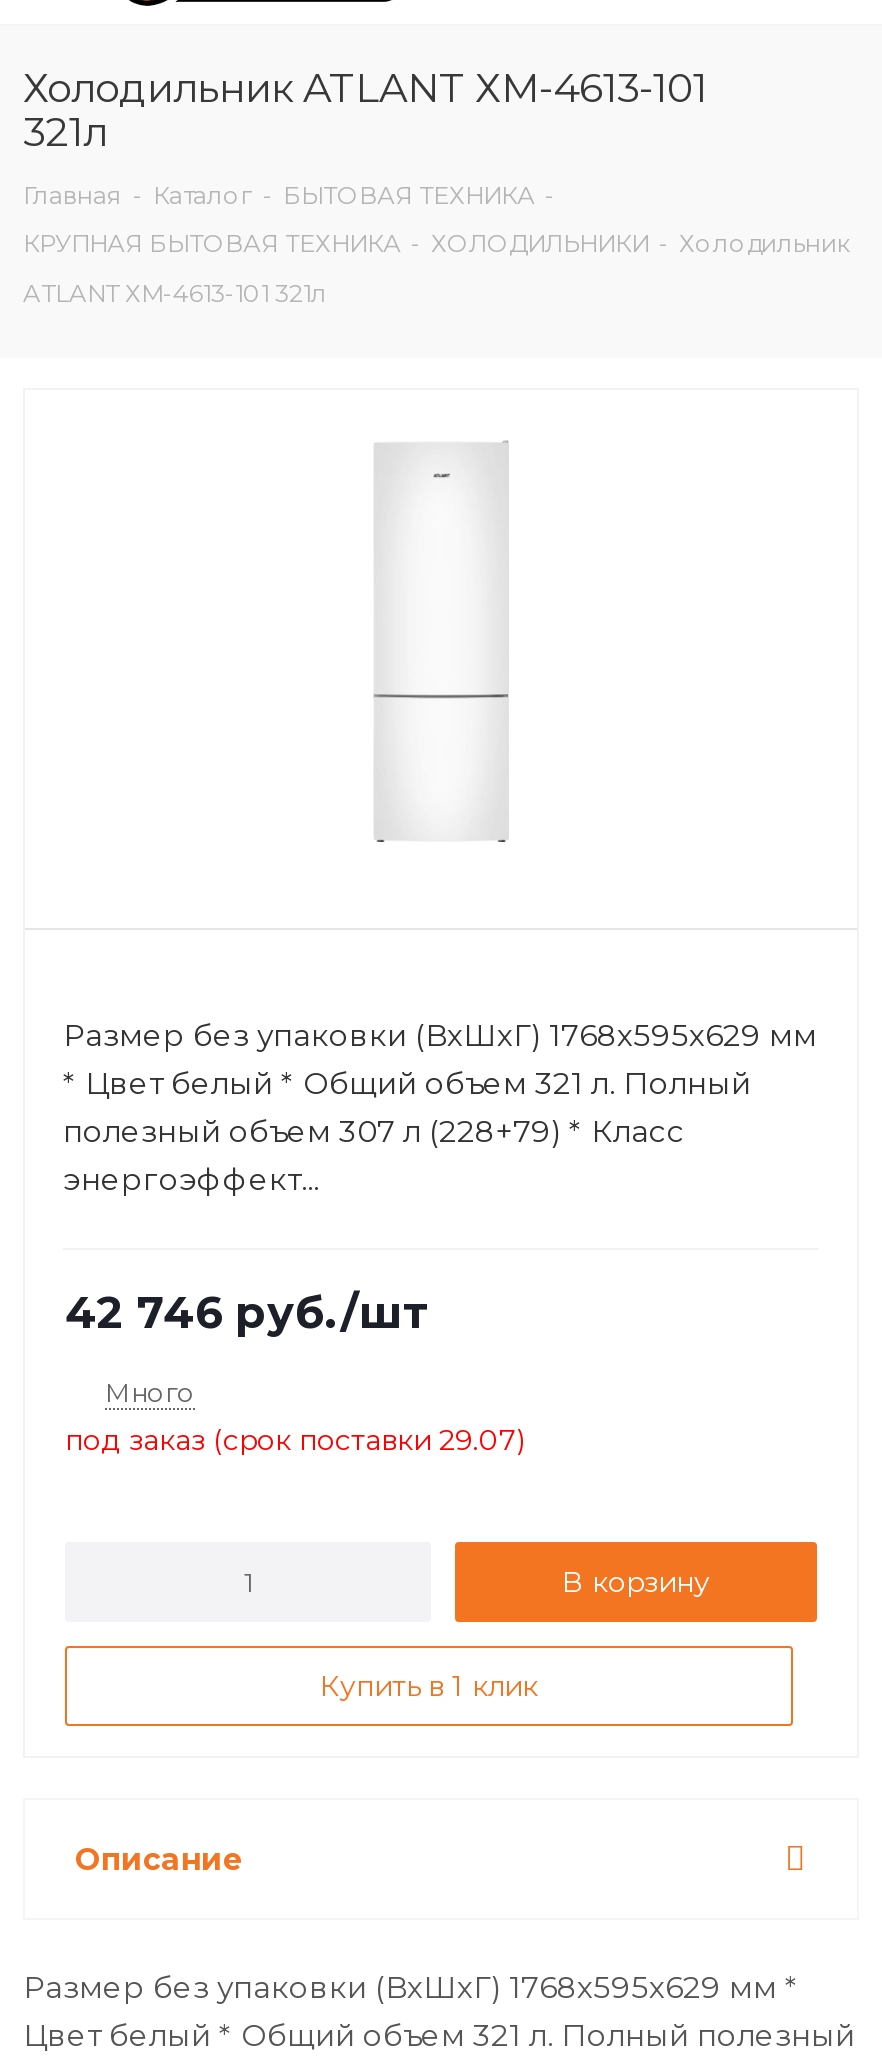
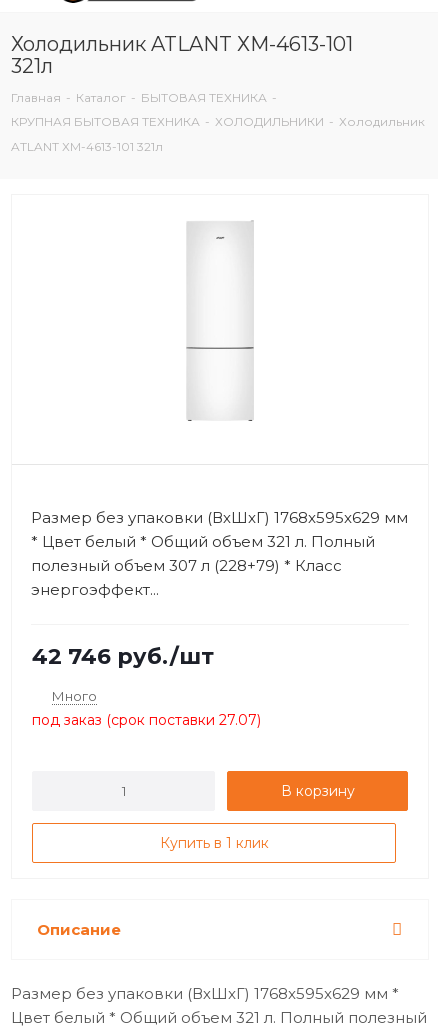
[65,1422,525,1458] под заказ (срок поставки 29.07) -> [32,711,261,729] под заказ (срок поставки 27.07)

